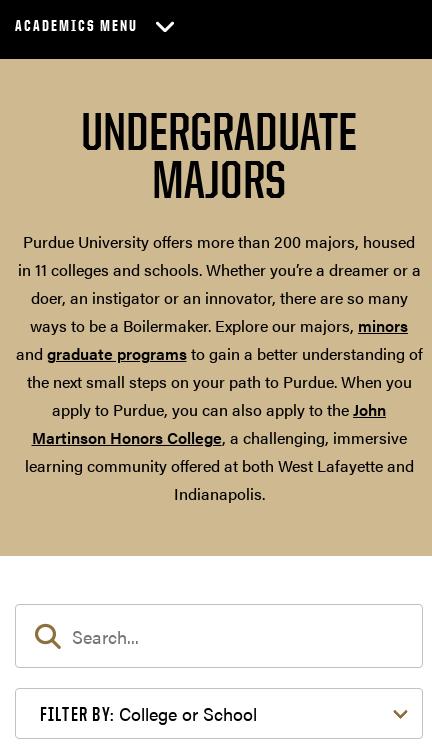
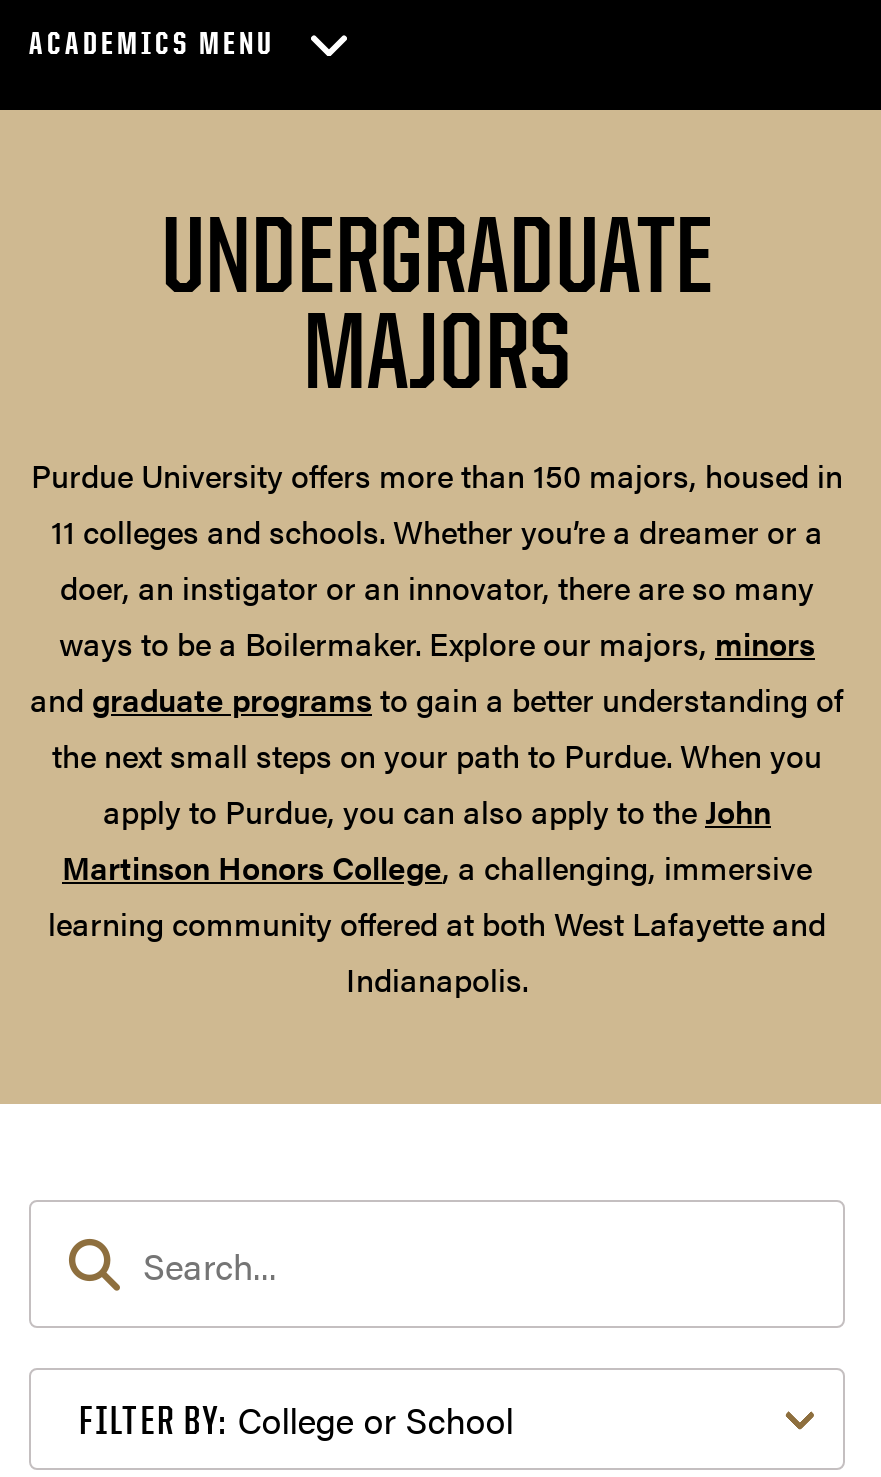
[17,230,420,281] Purdue University offers more than 200 majors, housed | in 11 colleges and schools. Whether you’re a dreamer or a -> [31,452,843,554] Purdue University offers more than 150 majors, housed in | 11 colleges and schools. Whether you’re a dreamer or a

